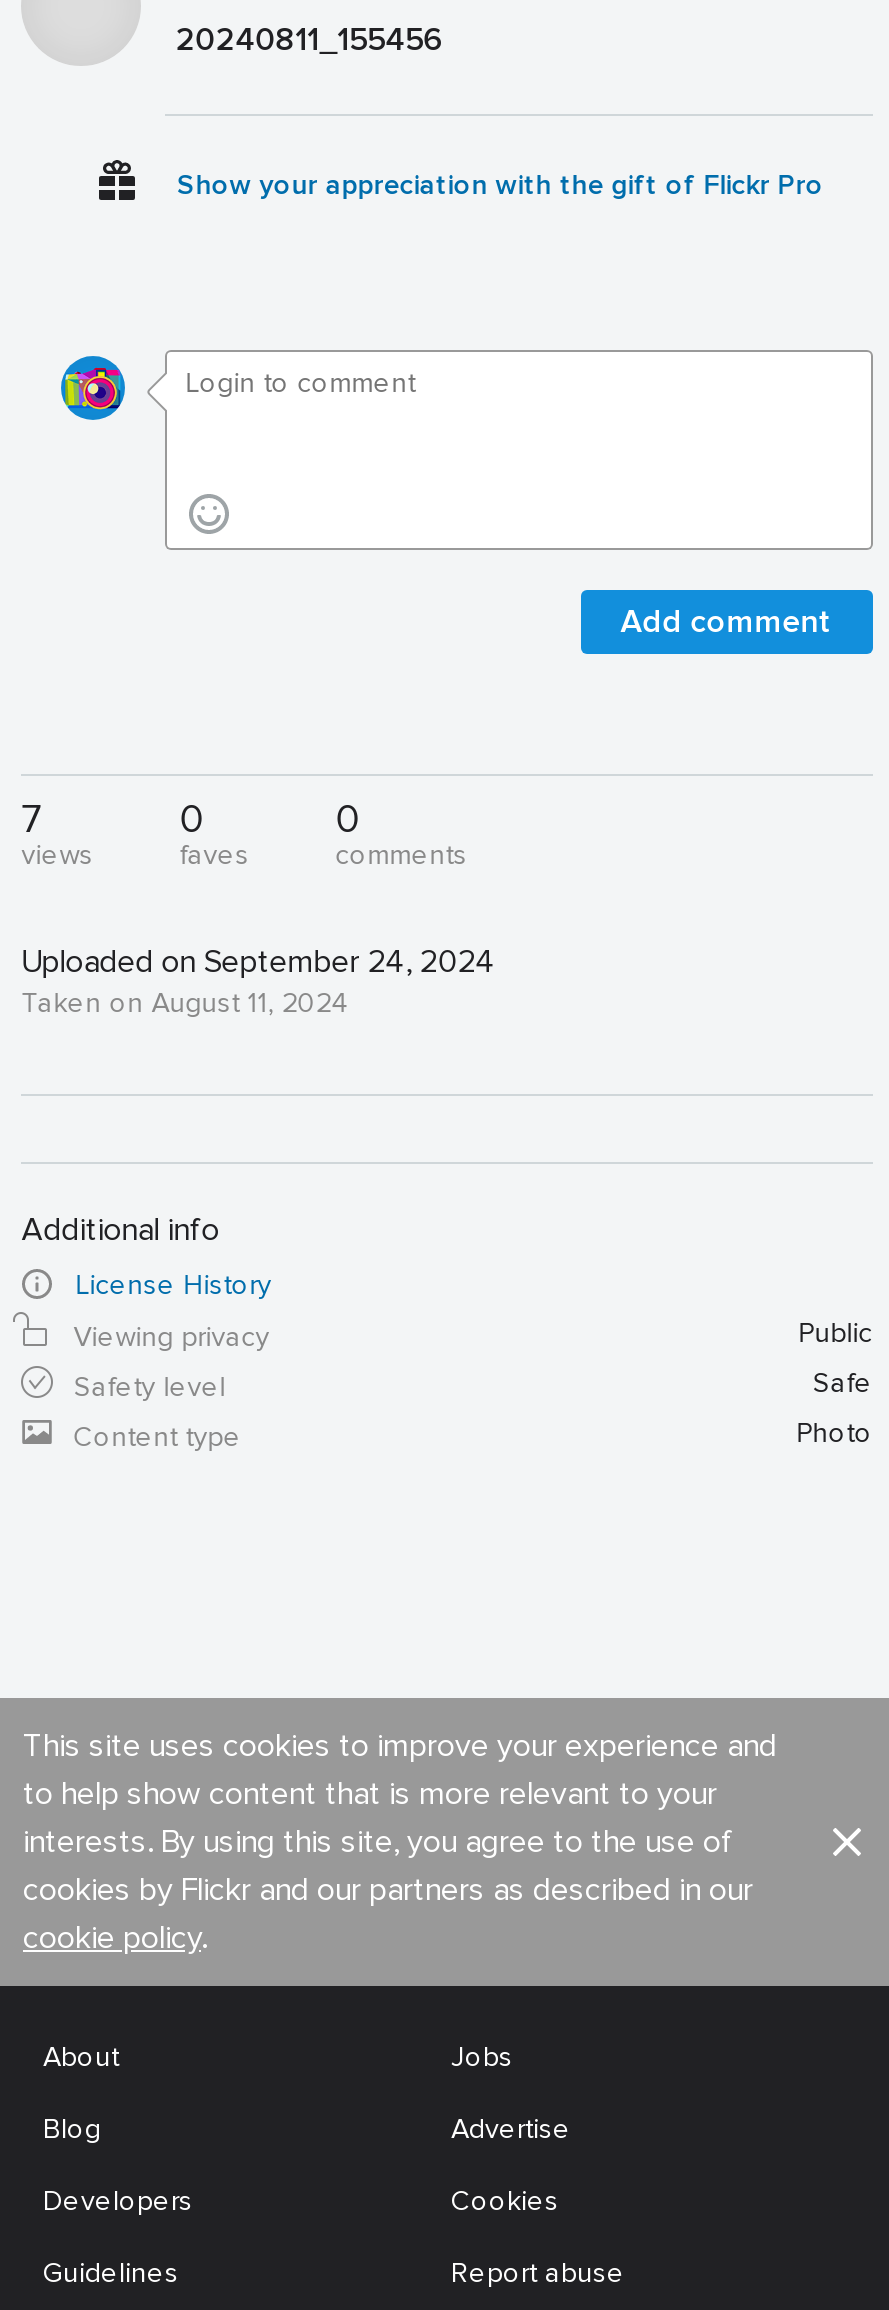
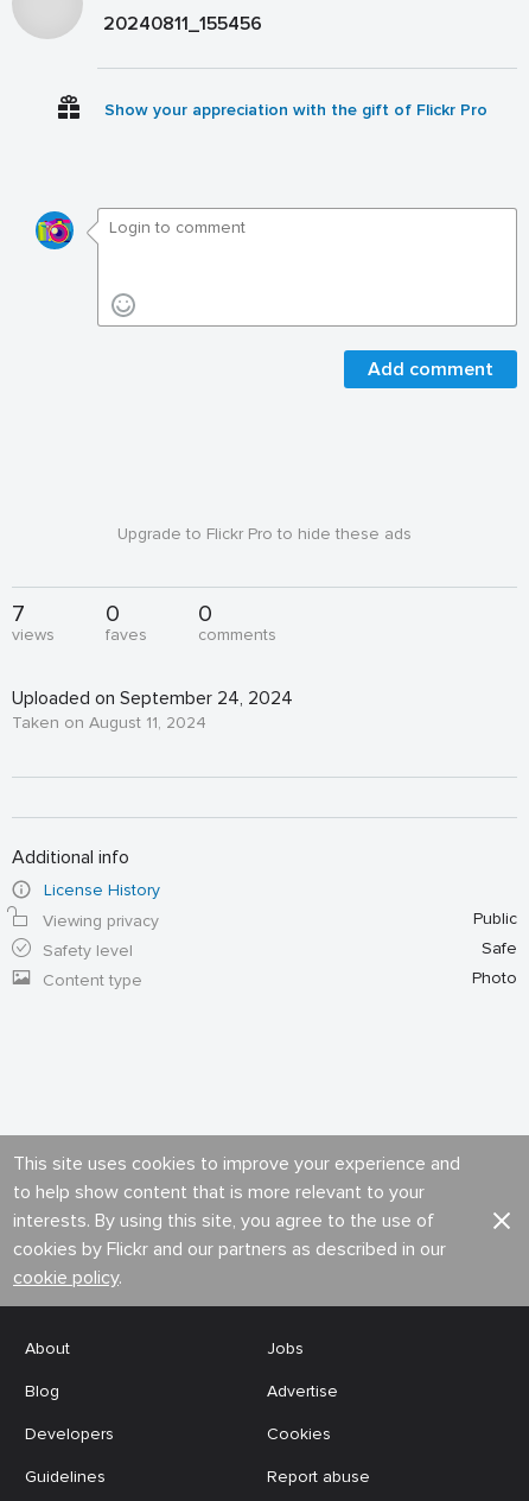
none -> [117,524,412,544] Upgrade to Flickr Pro to hide these ads

